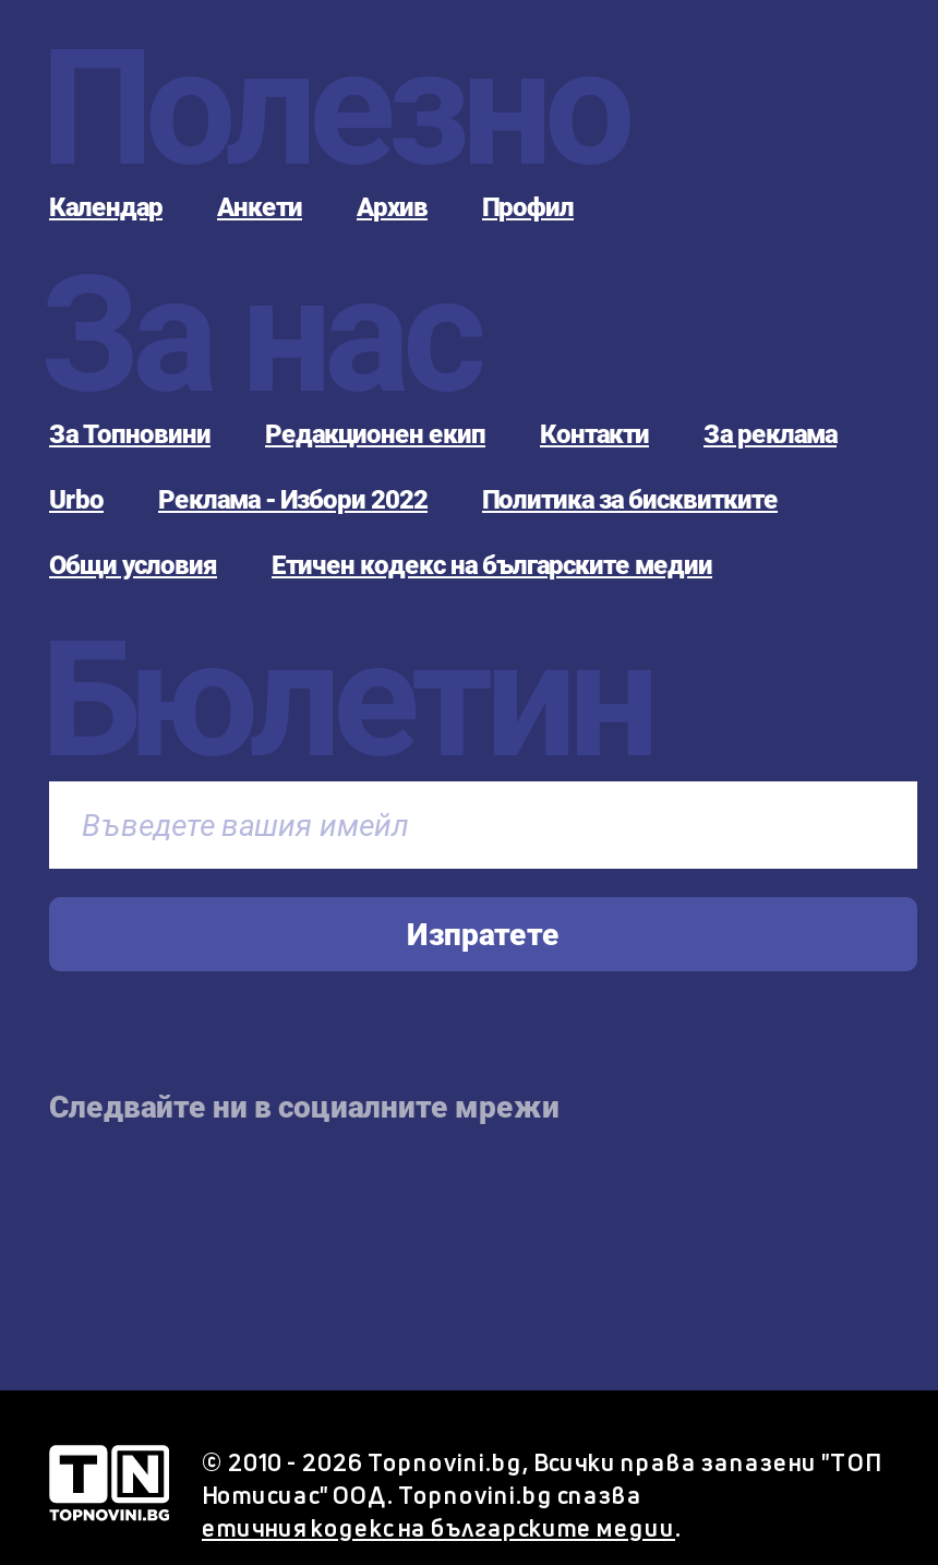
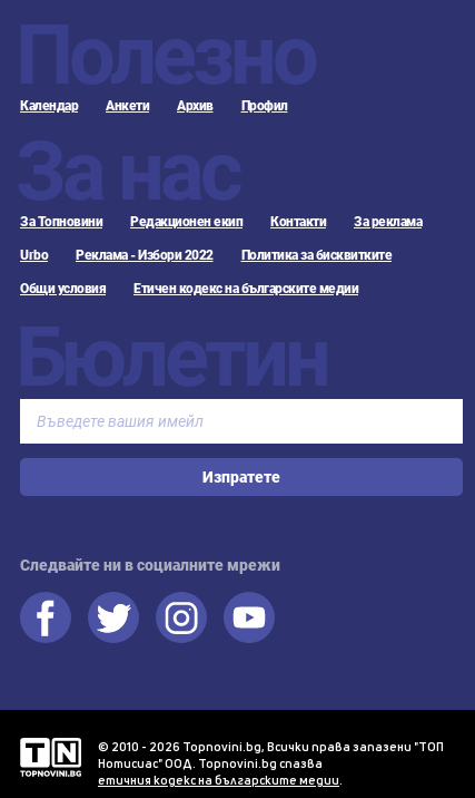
none -> [20,592,71,643] [image]
none -> [88,592,139,643] [image]
none -> [156,592,207,643] [image]
none -> [224,592,275,643] [image]

